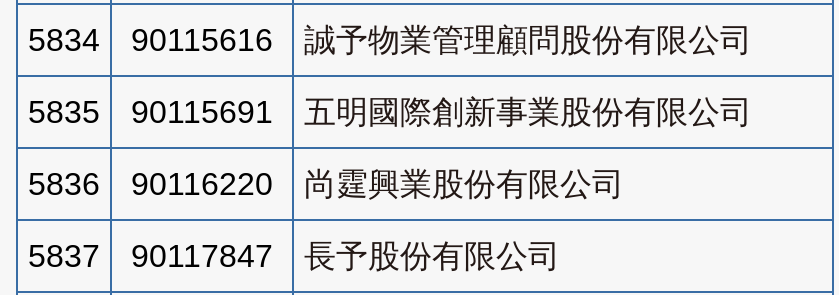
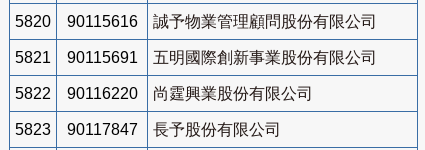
[28,23,752,57] 5834 90115616 誠予物業管理顧問股份有限公司 -> [15,13,377,30] 5820 90115616 誠予物業管理顧問股份有限公司
[28,95,752,129] 5835 90115691 五明國際創新事業股份有限公司 -> [15,49,377,66] 5821 90115691 五明國際創新事業股份有限公司
[28,167,624,201] 5836 90116220 尚霆興業股份有限公司 -> [15,85,313,102] 5822 90116220 尚霆興業股份有限公司
[28,239,560,273] 5837 90117847 長予股份有限公司 -> [15,121,281,138] 5823 90117847 長予股份有限公司

